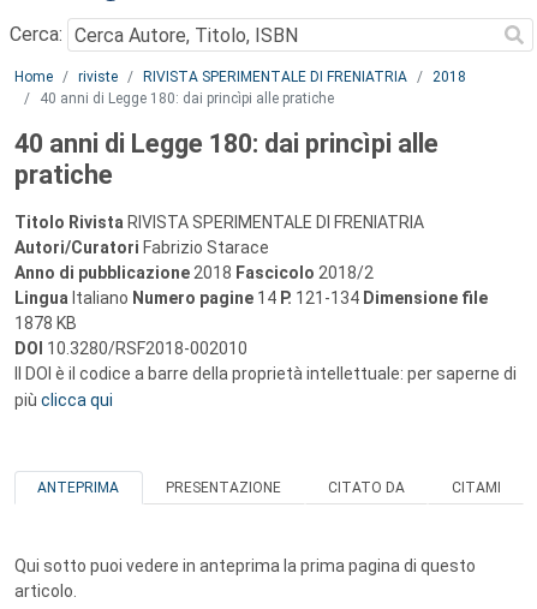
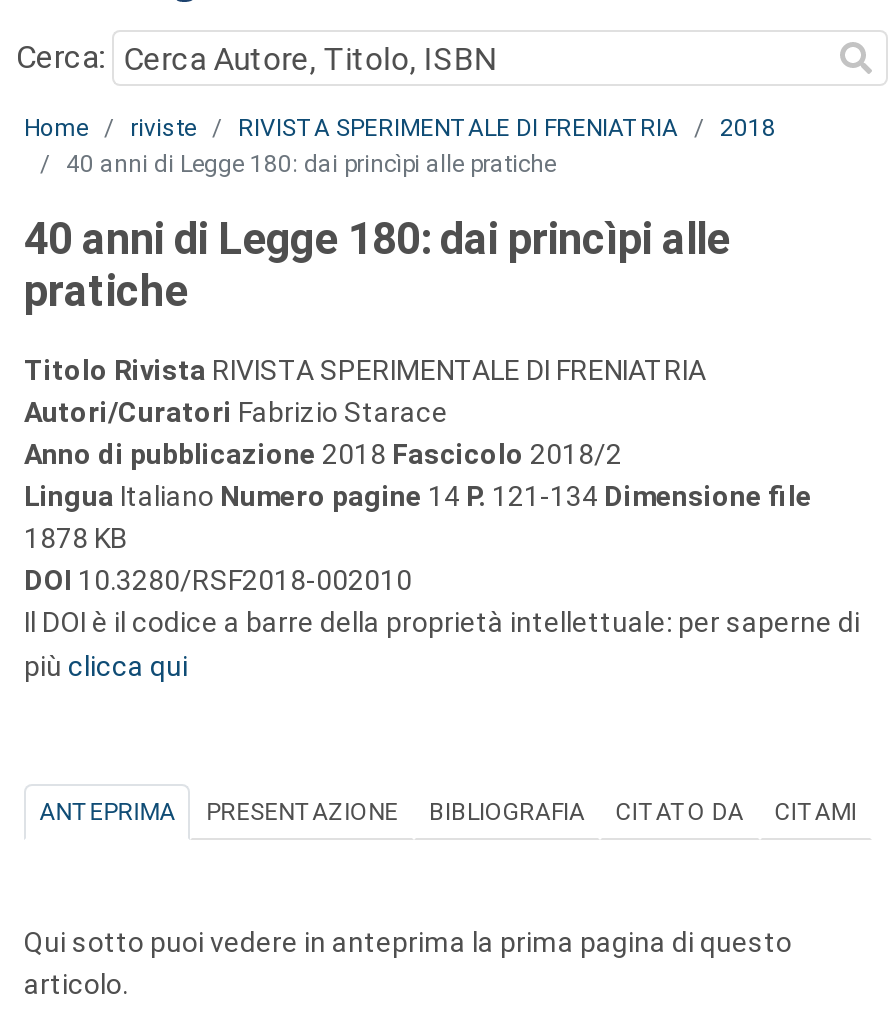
none -> [429,798,585,826] BIBLIOGRAFIA

